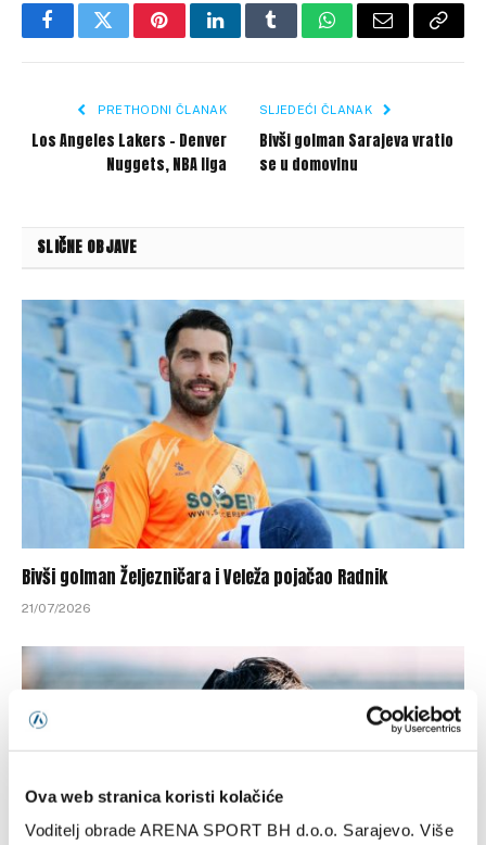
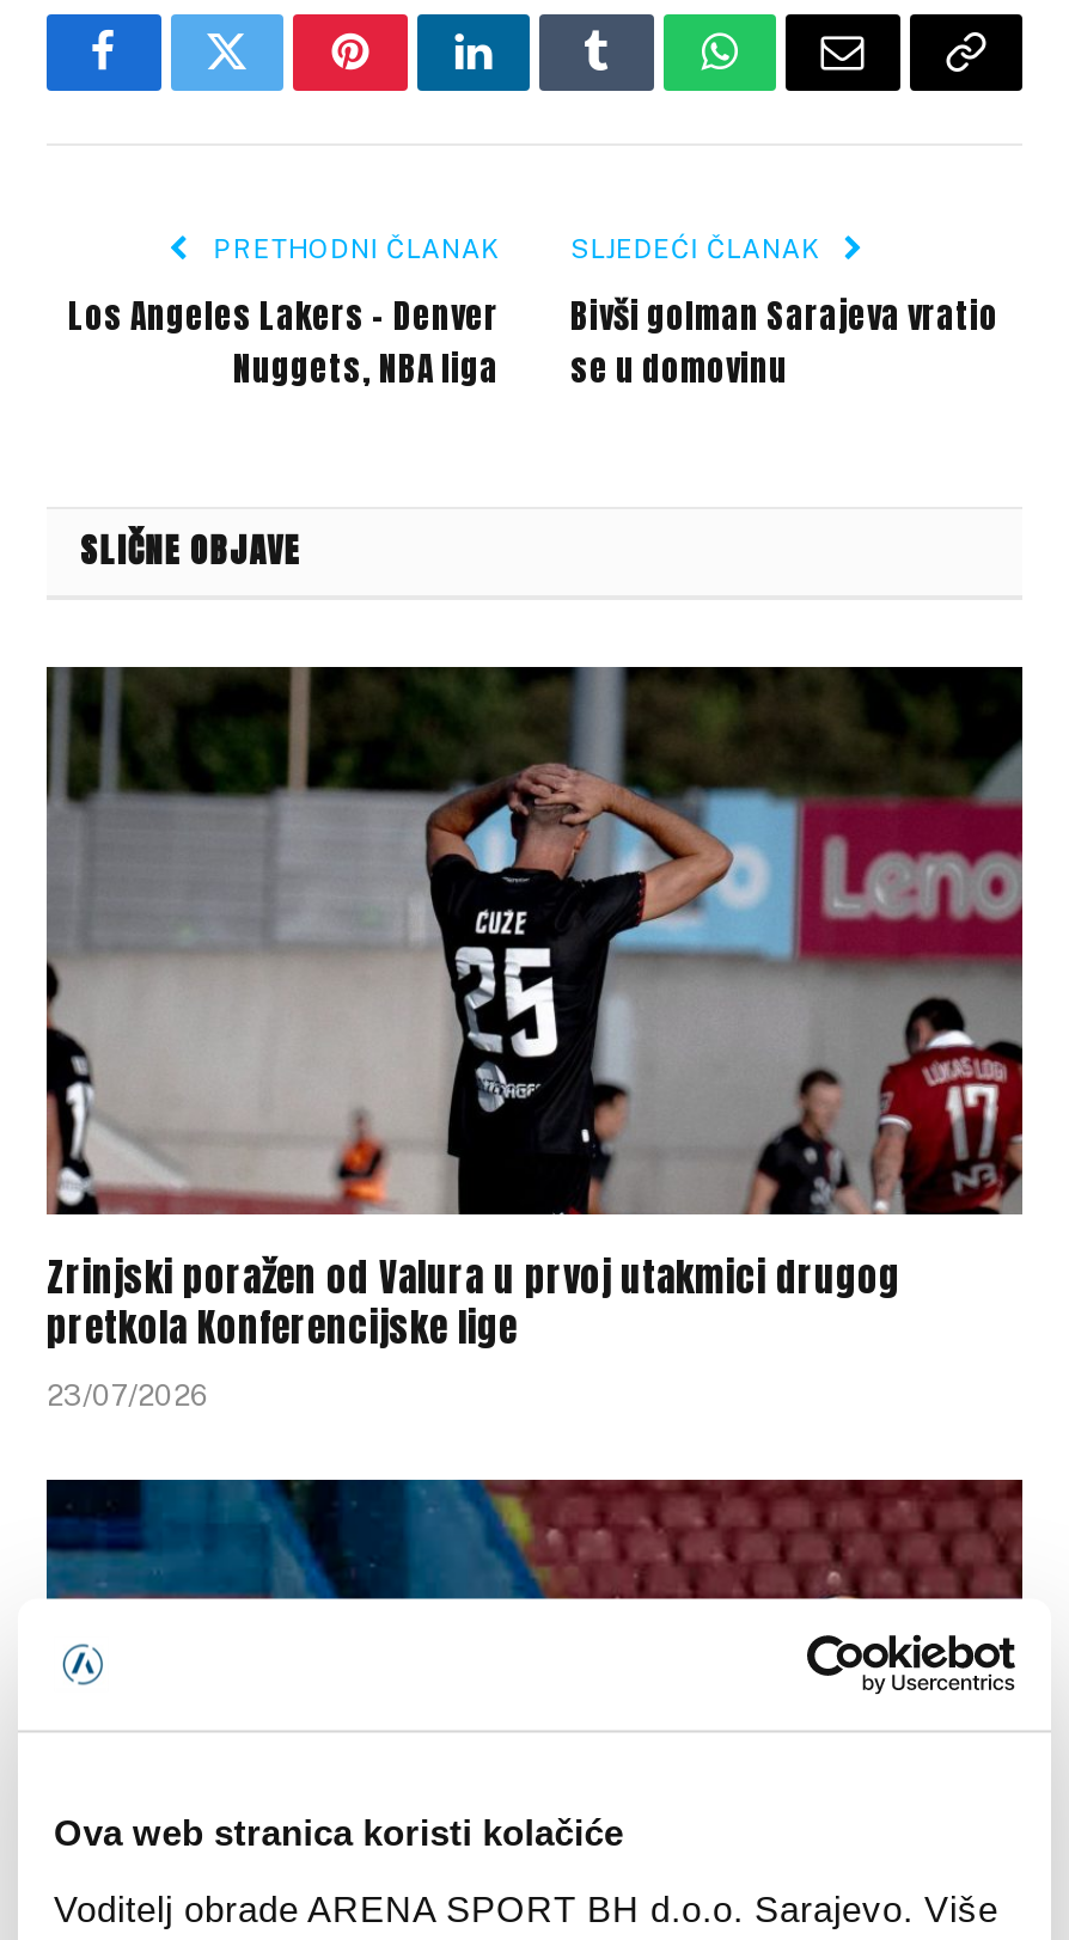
[22,300,464,616] [image] | Bivši golman Željezničara i Veleža pojačao Radnik | 21/07/2026 -> [44,665,1025,1413] [image] | Zrinjski poražen od Valura u prvoj utakmici drugog | pretkola Konferencijske lige | 23/07/2026
[21,647,464,691] [image] -> [44,1475,1025,1599] [image]

